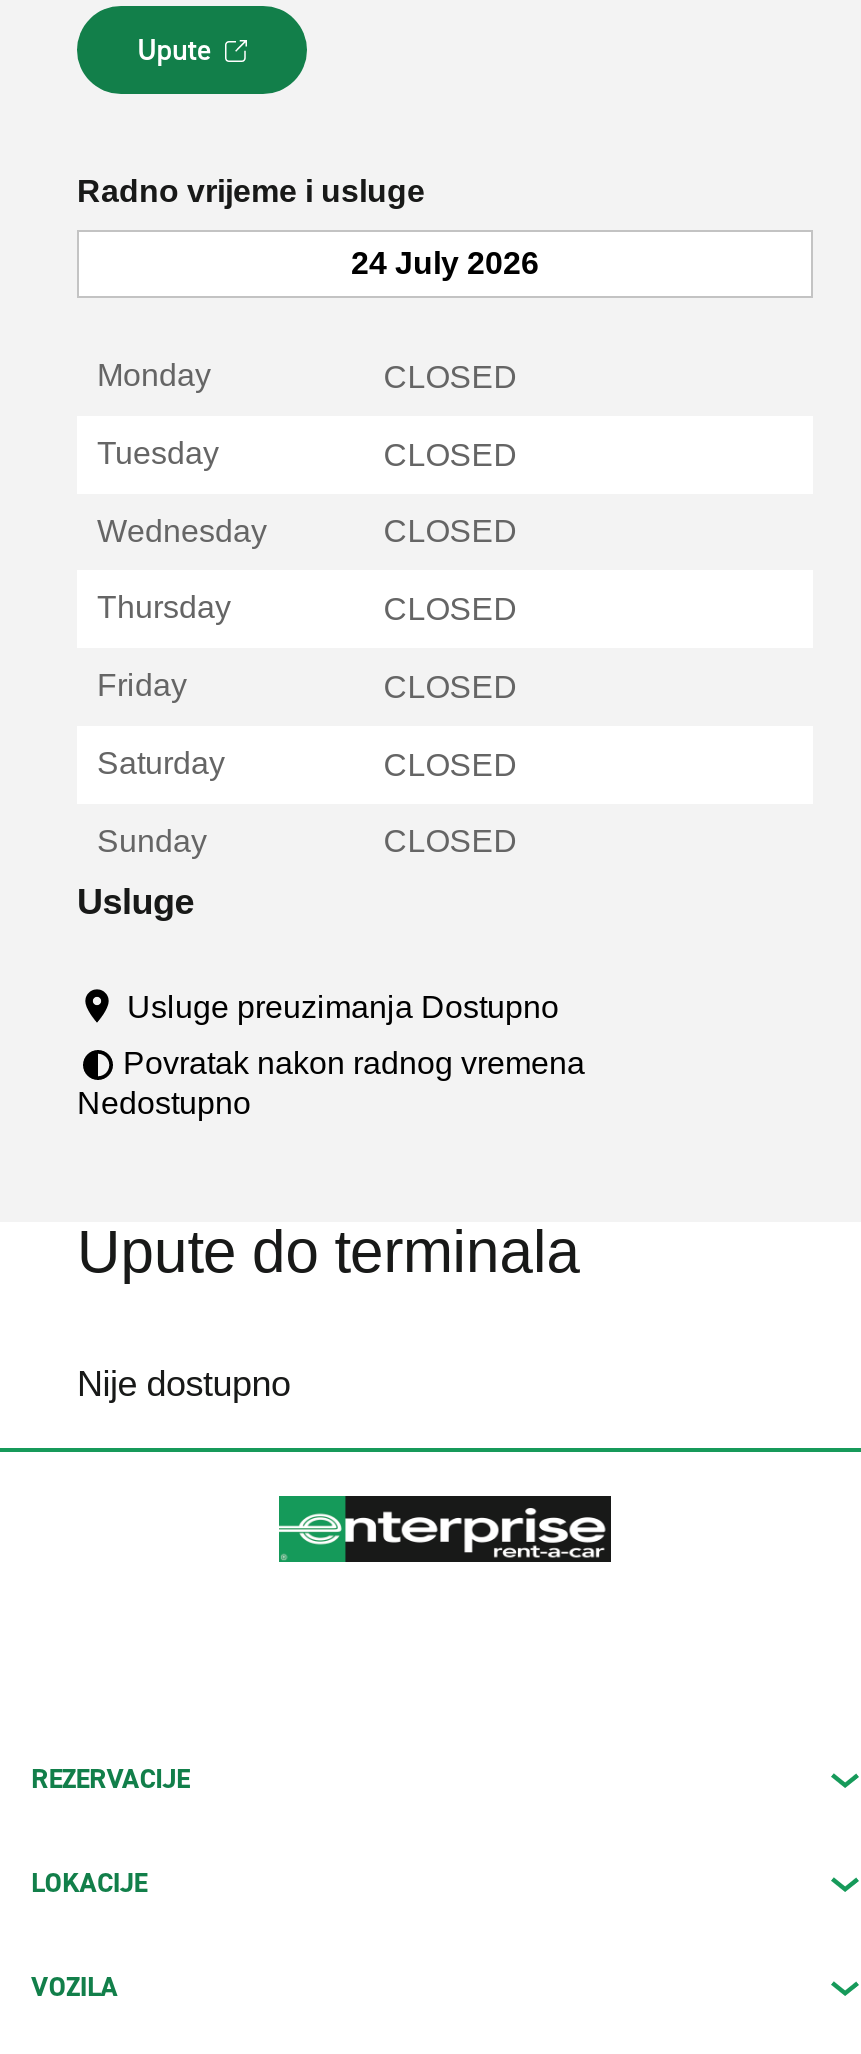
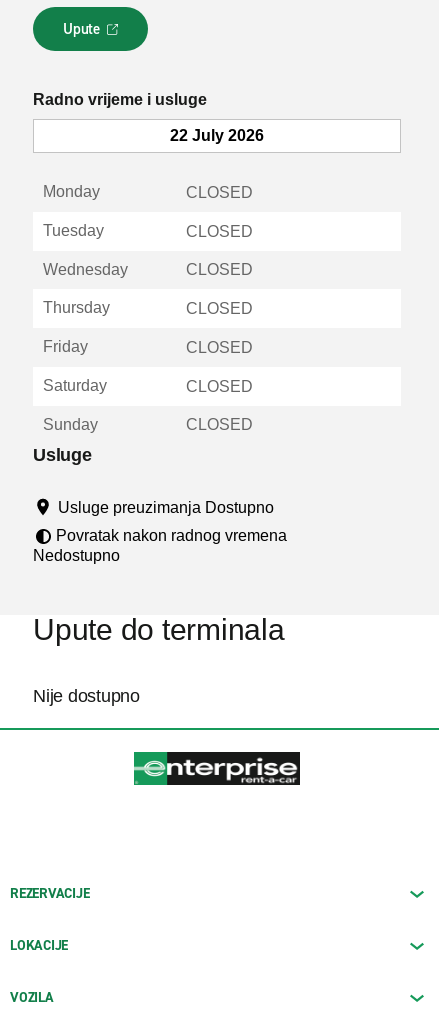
[351,246,539,280] 24 July 2026 -> [170,127,264,144] 22 July 2026

